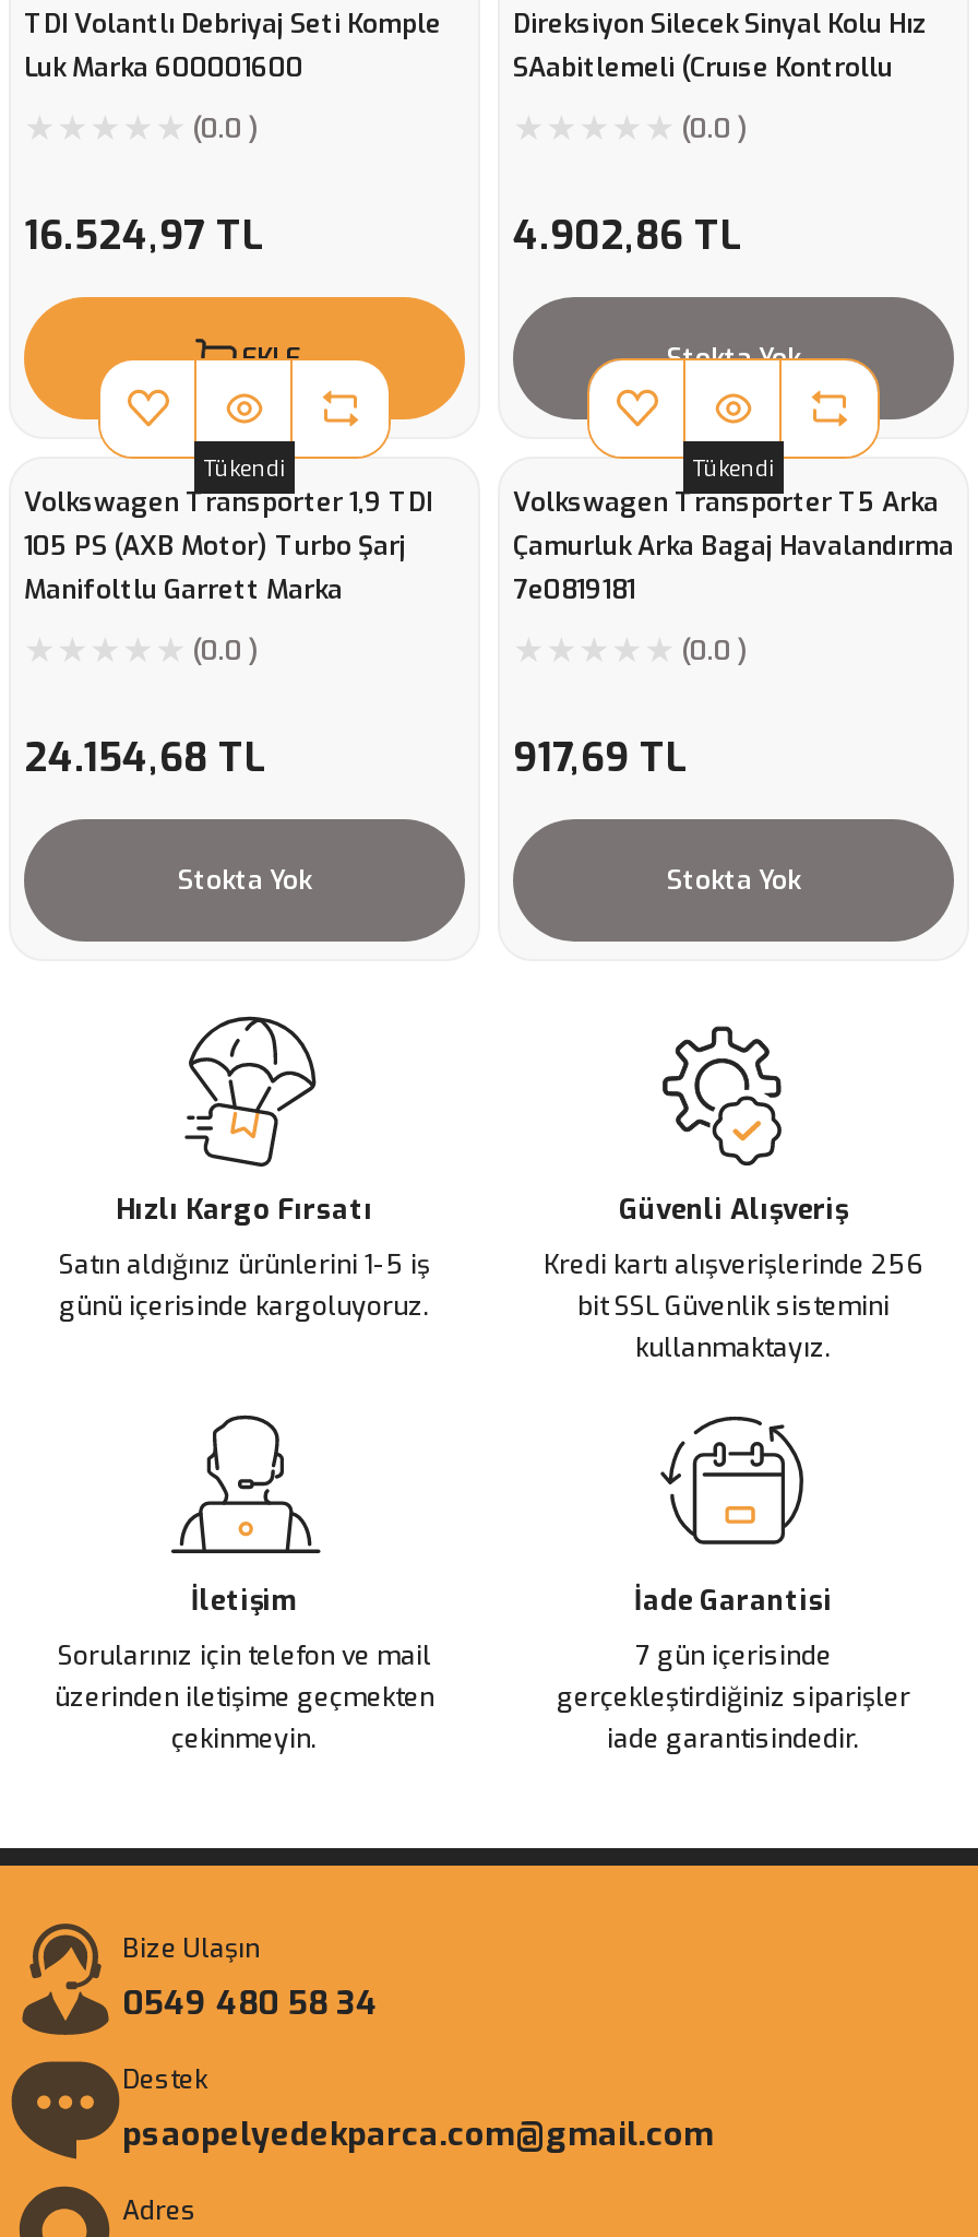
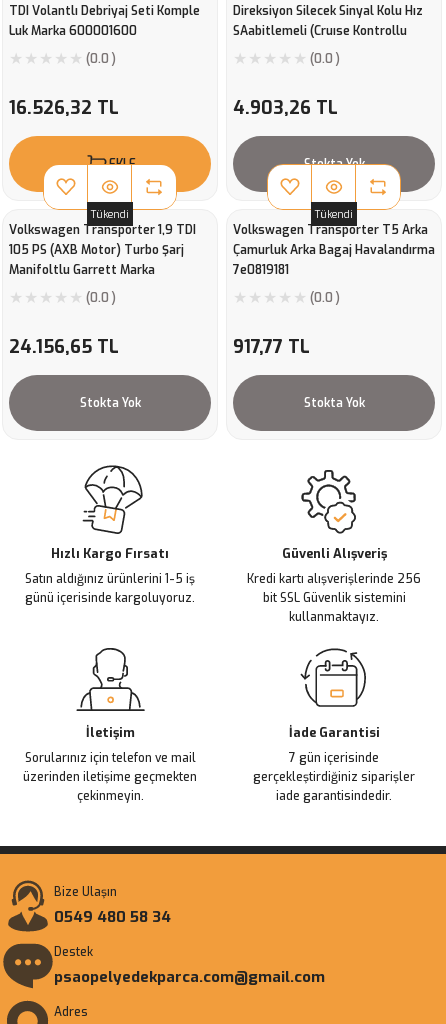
[24,209,264,261] 16.524,97 TL -> [9,95,119,119] 16.526,32 TL
[513,209,742,261] 4.902,86 TL -> [233,95,338,119] 4.903,26 TL
[24,731,266,783] 24.154,68 TL -> [9,334,119,358] 24.156,65 TL
[513,731,688,783] 917,69 TL -> [233,334,310,358] 917,77 TL

